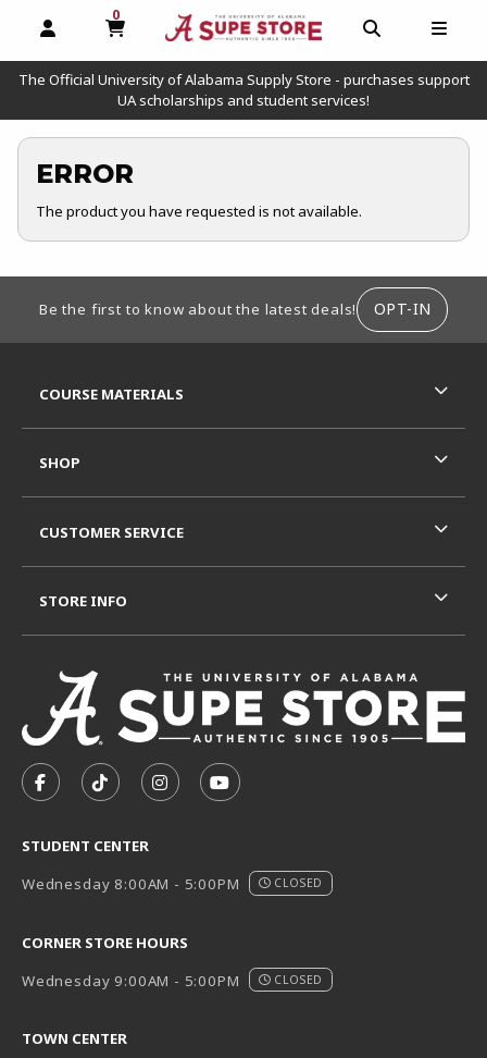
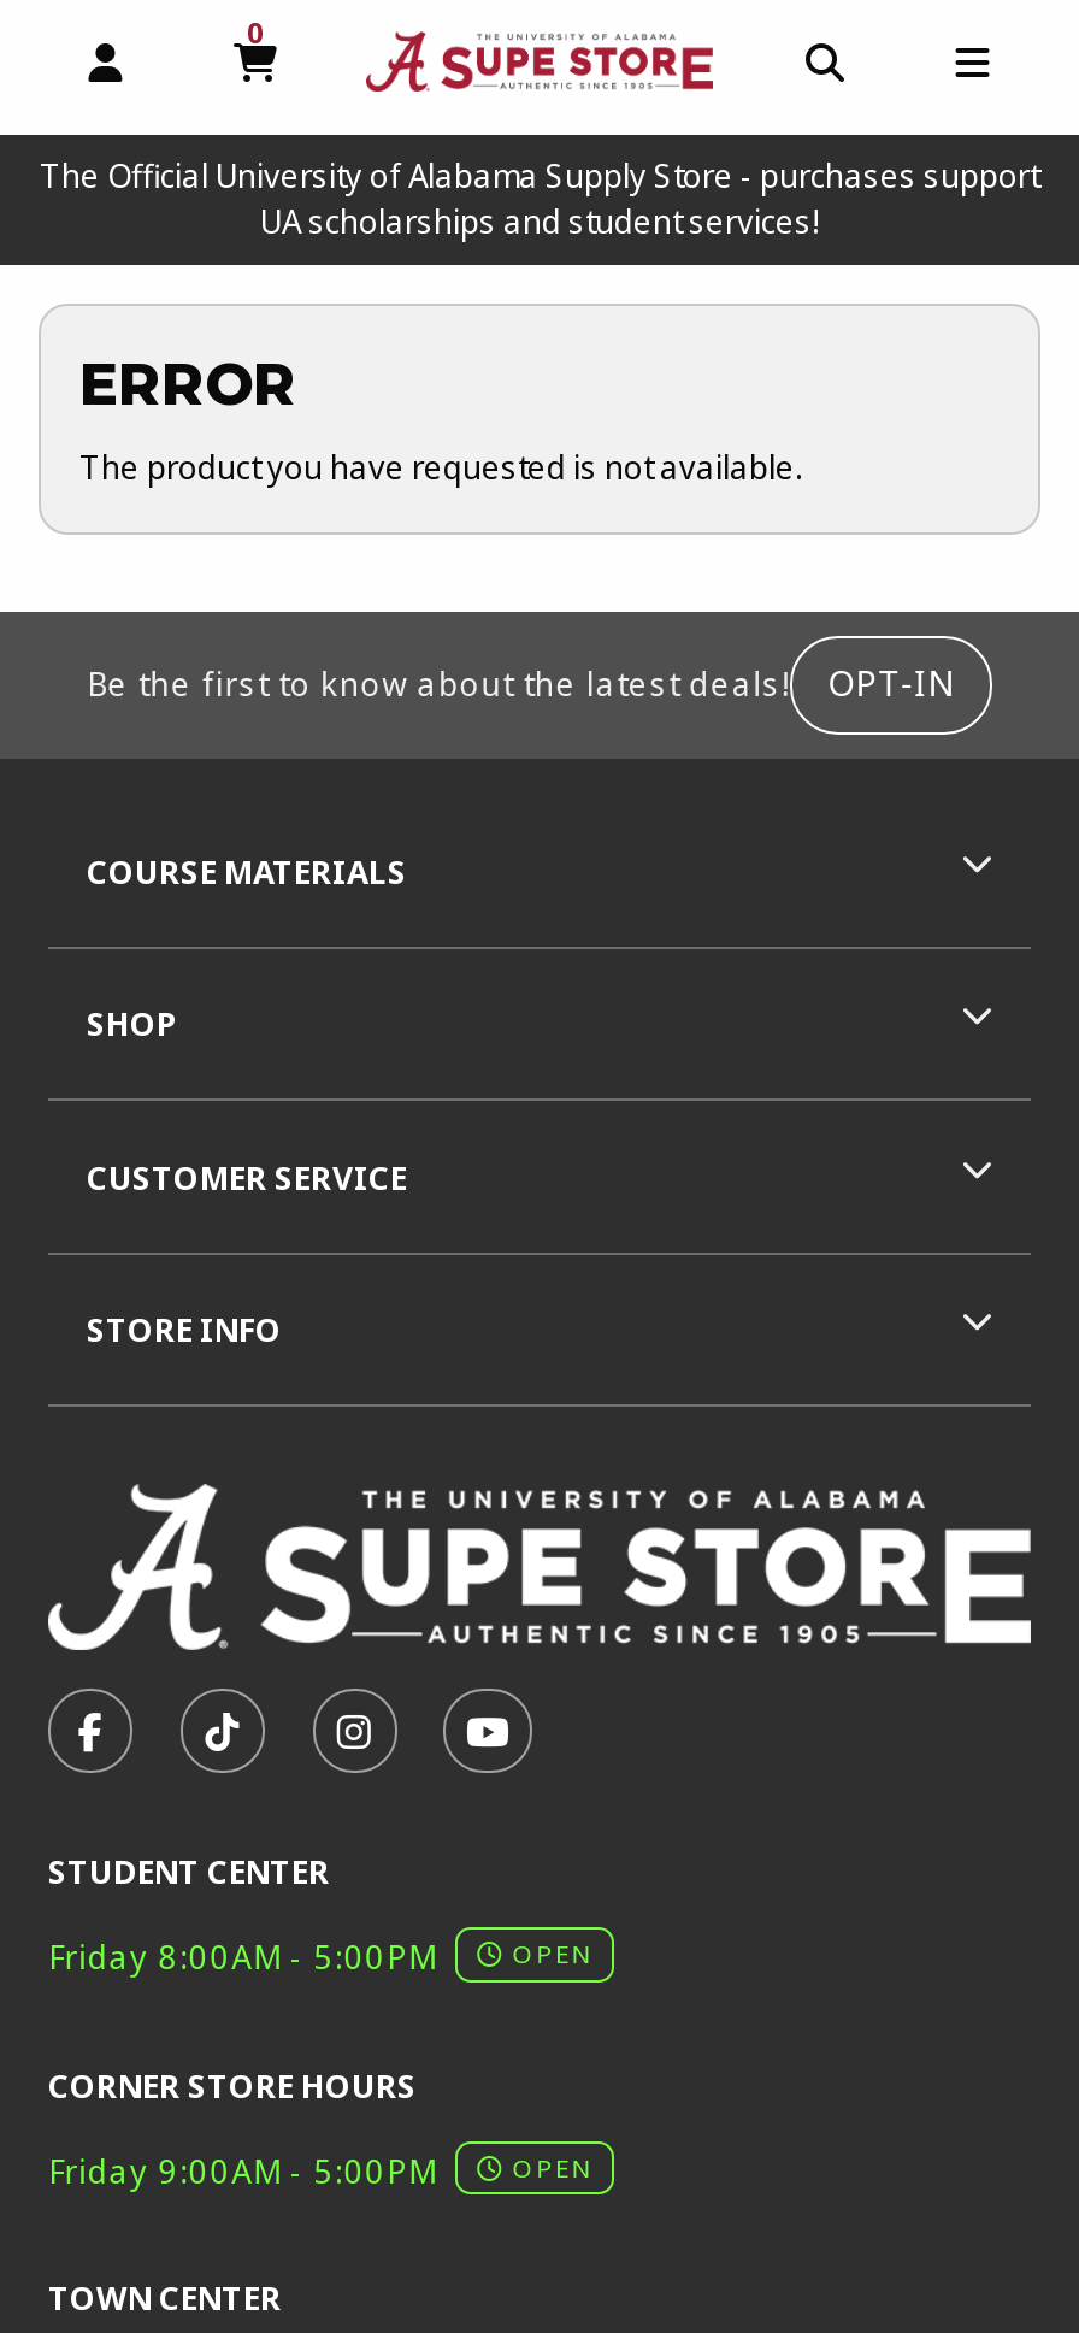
[22,874,323,894] Wednesday 8:00AM - 5:00PM | CLOSED -> [48,1935,593,1979] Friday 8:00AM - 5:00PM | OPEN
[22,971,323,991] Wednesday 9:00AM - 5:00PM | CLOSED -> [48,2149,593,2192] Friday 9:00AM - 5:00PM | OPEN

